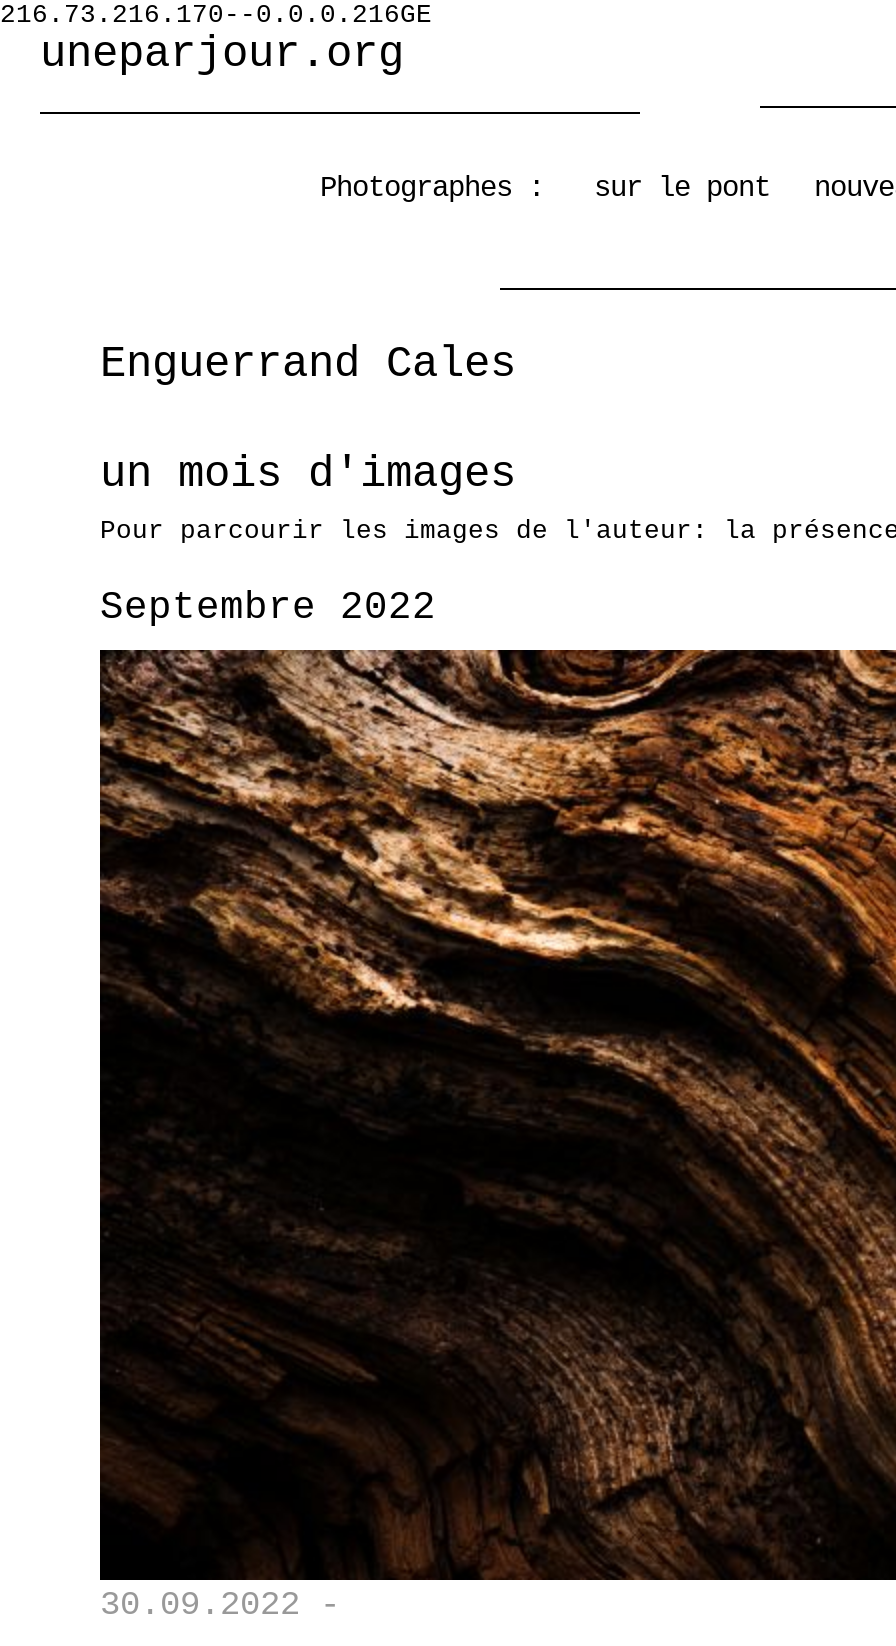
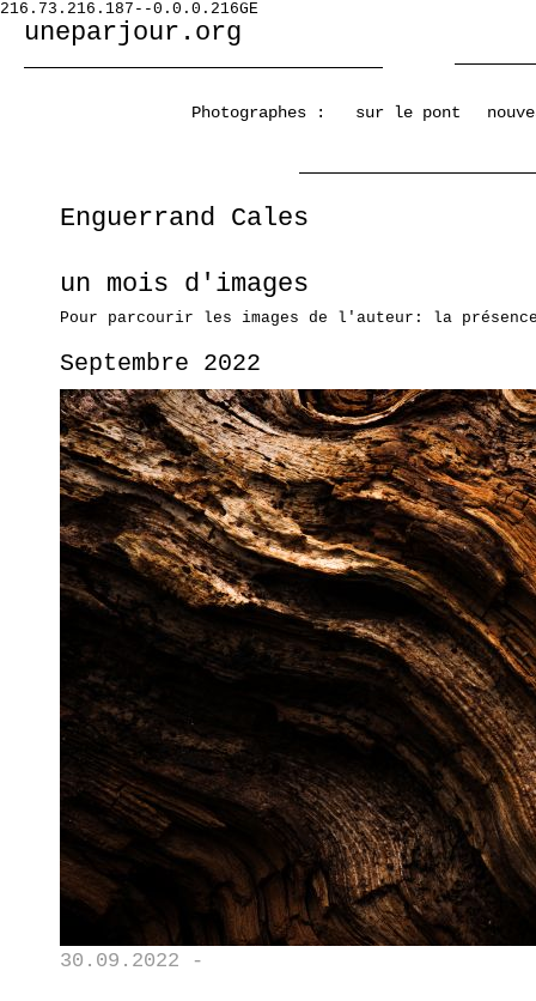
[0,0,432,30] 216.73.216.170--0.0.0.216GE -> [0,0,258,18] 216.73.216.187--0.0.0.216GE

